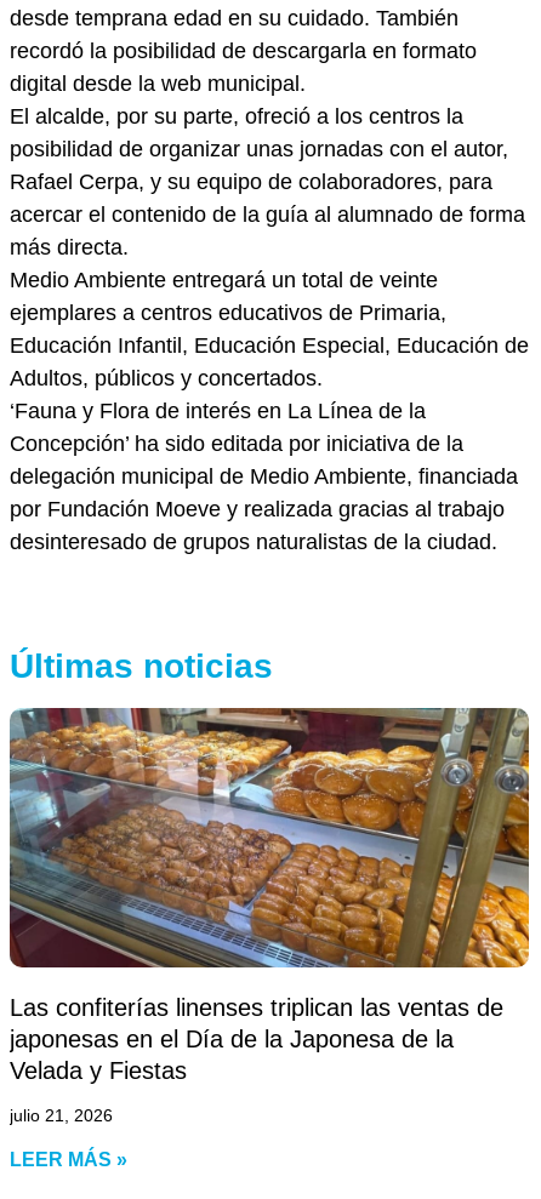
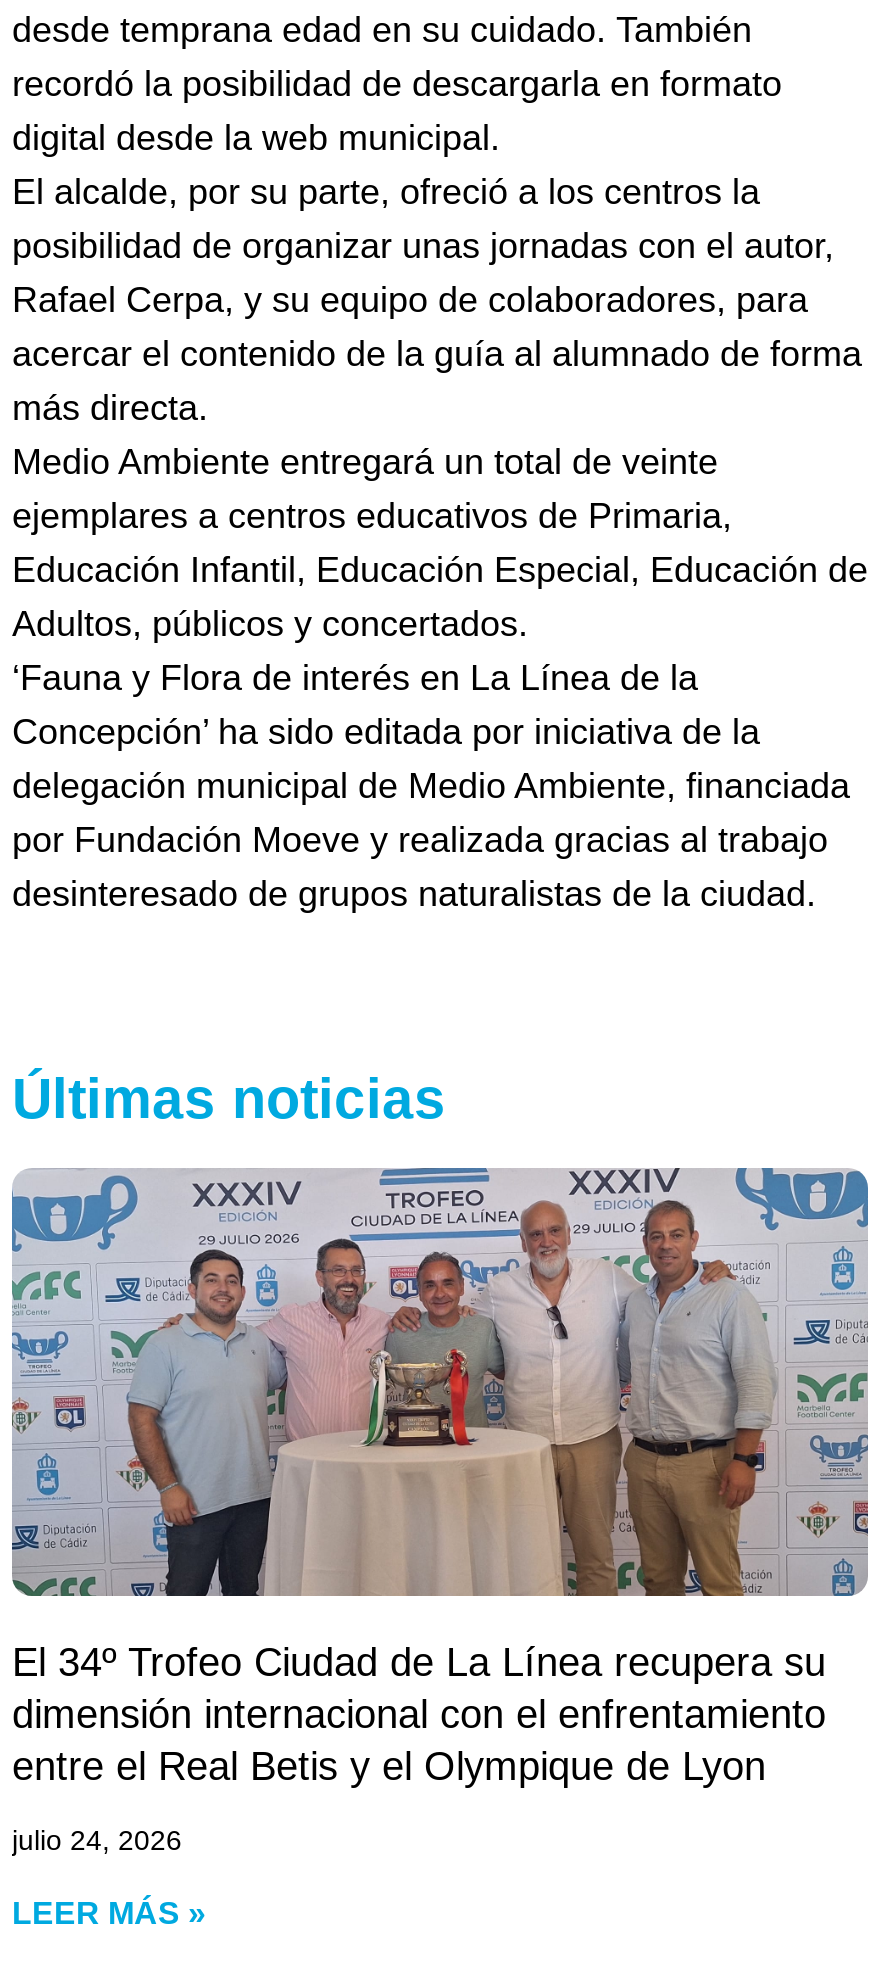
[10,707,530,1084] [image] | Las confiterías linenses triplican las ventas de | japonesas en el Día de la Japonesa de la | Velada y Fiestas -> [10,1166,870,1788] [image] | El 34º Trofeo Ciudad de La Línea recupera su | dimensión internacional con el enfrentamiento | entre el Real Betis y el Olympique de Lyon
[10,1106,113,1125] julio 21, 2026 -> [12,1824,182,1856] julio 24, 2026

